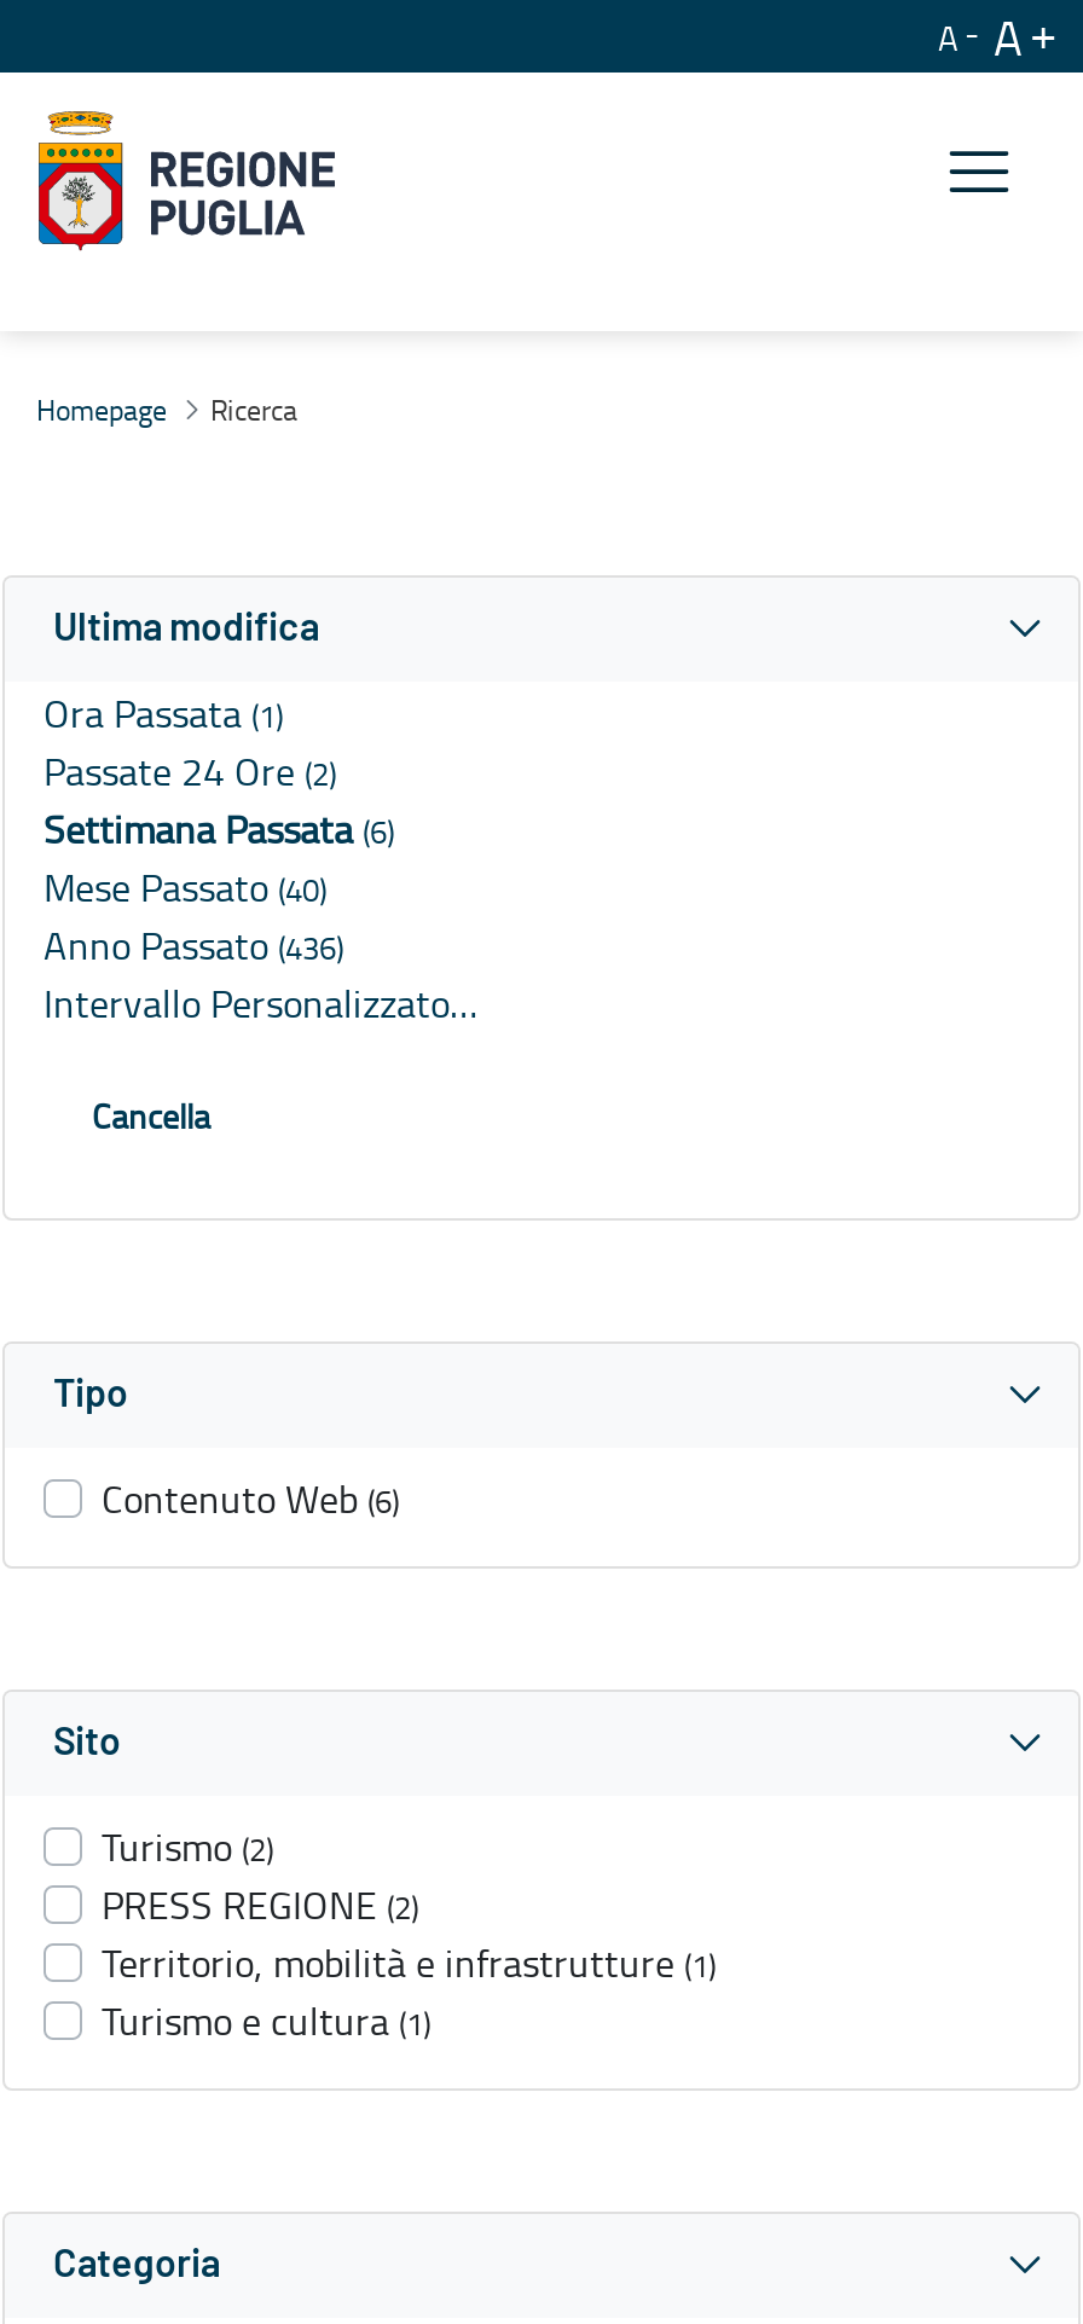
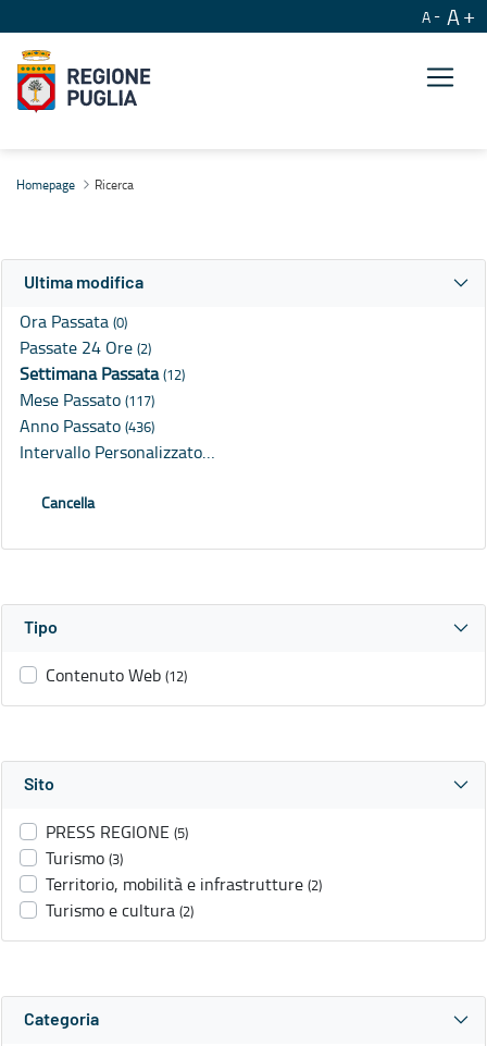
[44,687,283,740] Ora Passata (1) -> [20,309,127,333] Ora Passata (0)
[44,803,394,856] Settimana Passata (6) -> [20,362,185,386] Settimana Passata (12)
[44,861,326,914] Mese Passato (40) -> [20,388,154,412] Mese Passato (117)
[102,1473,399,1526] Contenuto Web (6) -> [46,663,187,687] Contenuto Web (12)
[102,1821,716,2048] Turismo (2) | PRESS REGIONE (2) | Territorio, mobilità e infrastrutture (1) | Turismo e cultura (1) -> [46,820,322,922] PRESS REGIONE (5) | Turismo (3) | Territorio, mobilità e infrastrutture (2) | Turismo e cultura (2)

